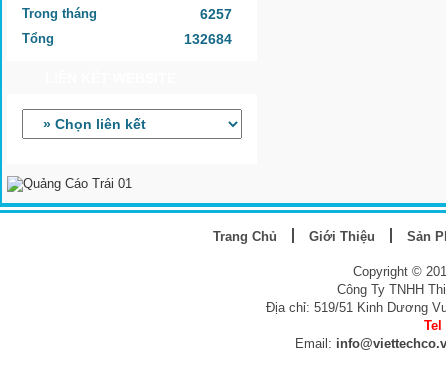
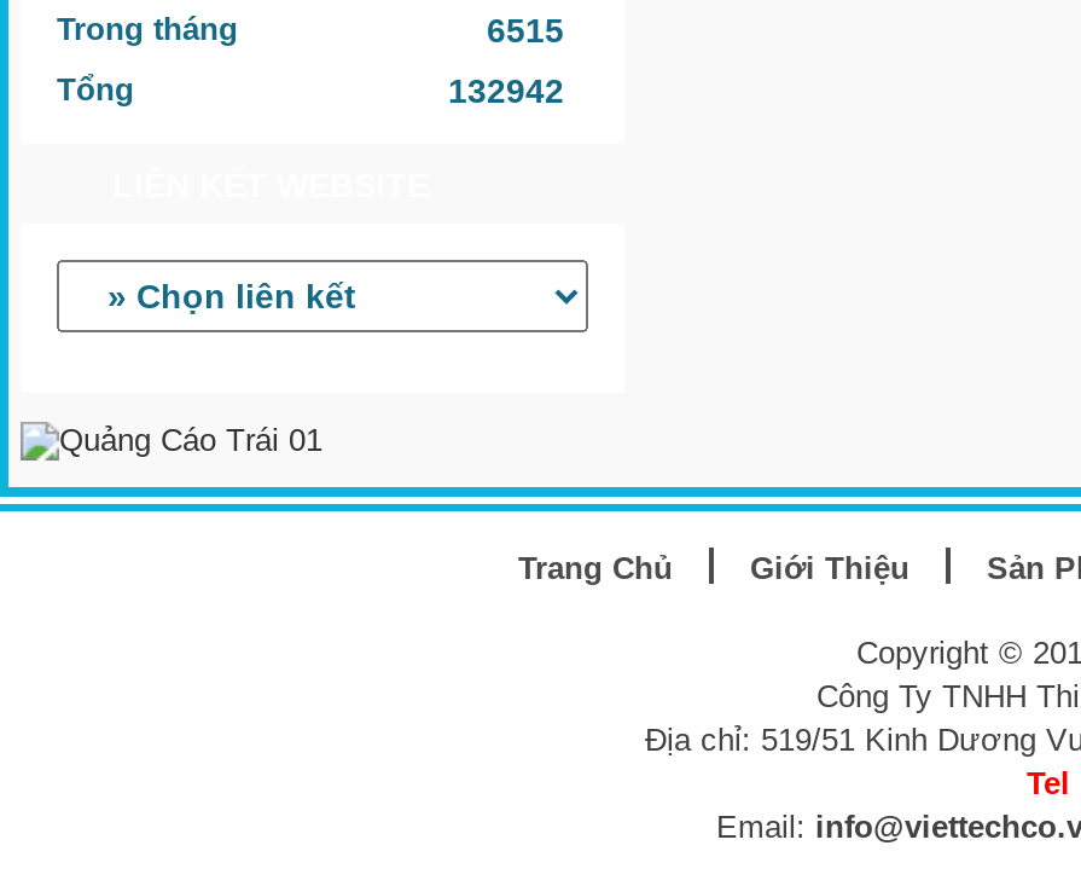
[200,6,232,22] 6257 -> [487,11,564,50] 6515
[184,31,232,47] 132684 -> [448,71,564,110] 132942

